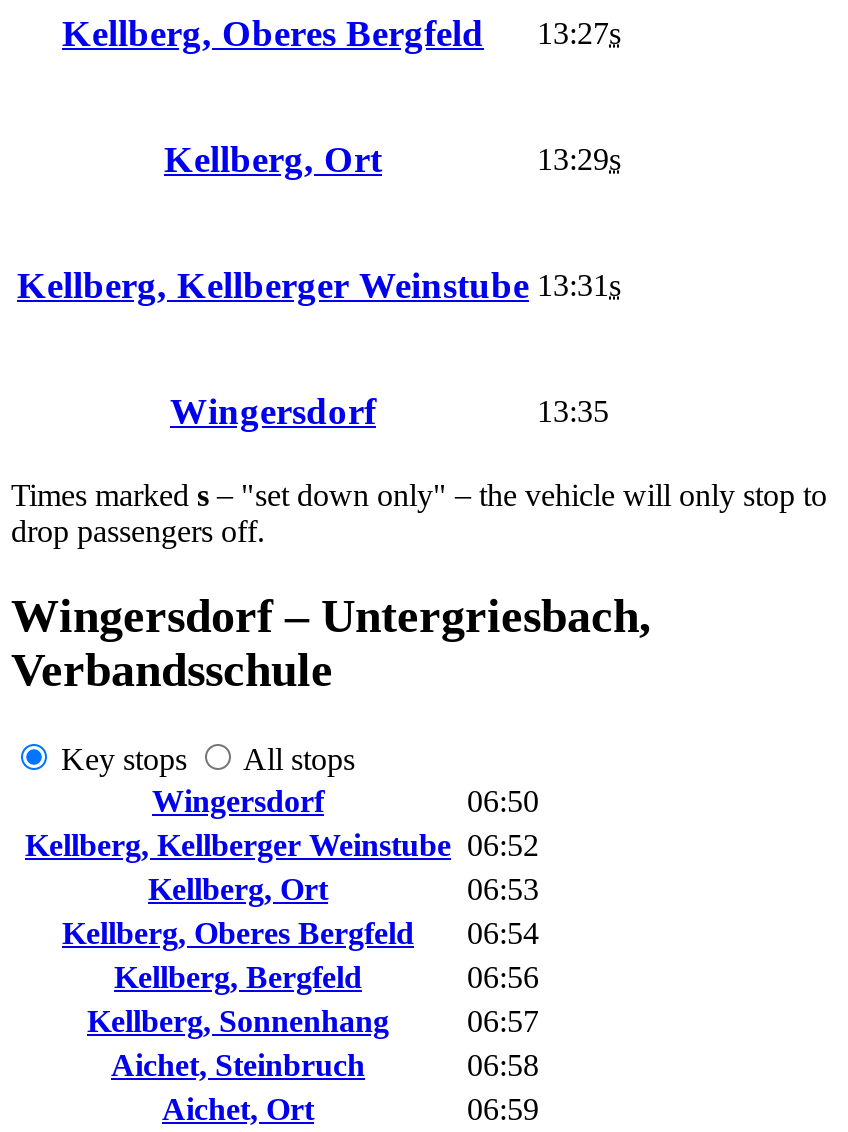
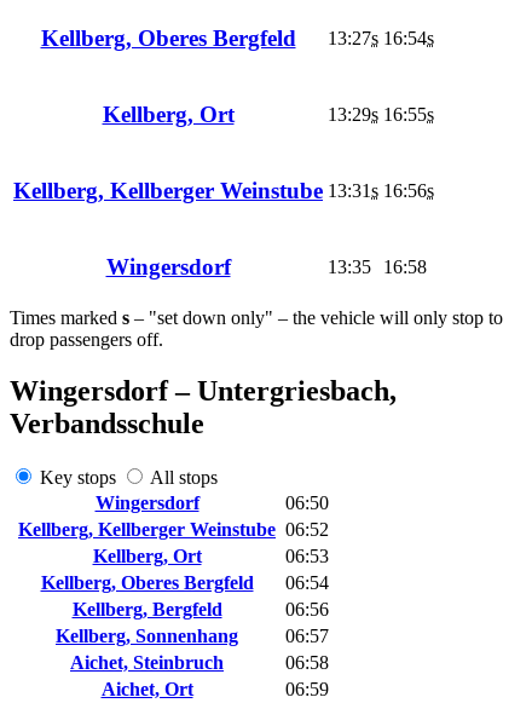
[62,13,621,55] Kellberg, Oberes Bergfeld 13:27s -> [41,26,434,51] Kellberg, Oberes Bergfeld 13:27s 16:54s
[537,141,621,175] 13:29s -> [328,104,434,124] 13:29s 16:55s
[17,265,621,307] Kellberg, Kellberger Weinstube 13:31s -> [13,178,434,204] Kellberg, Kellberger Weinstube 13:31s 16:56s
[537,393,609,427] 13:35 -> [328,256,427,277] 13:35 16:58

